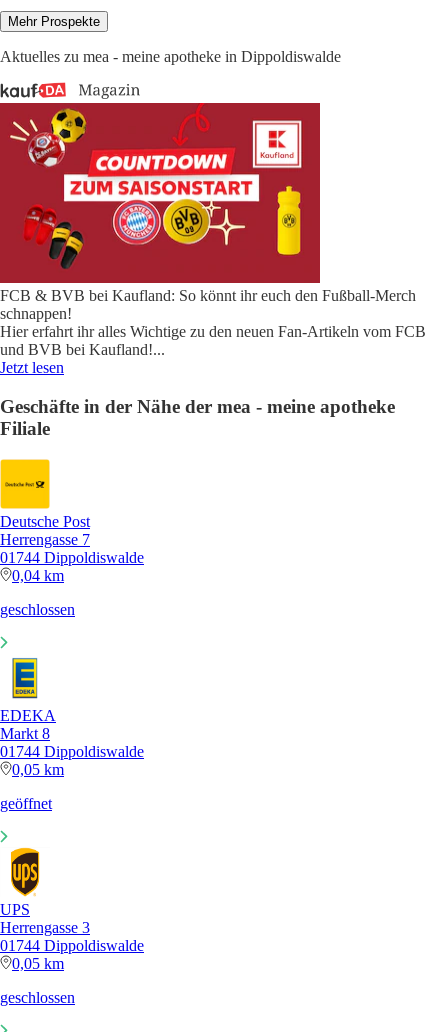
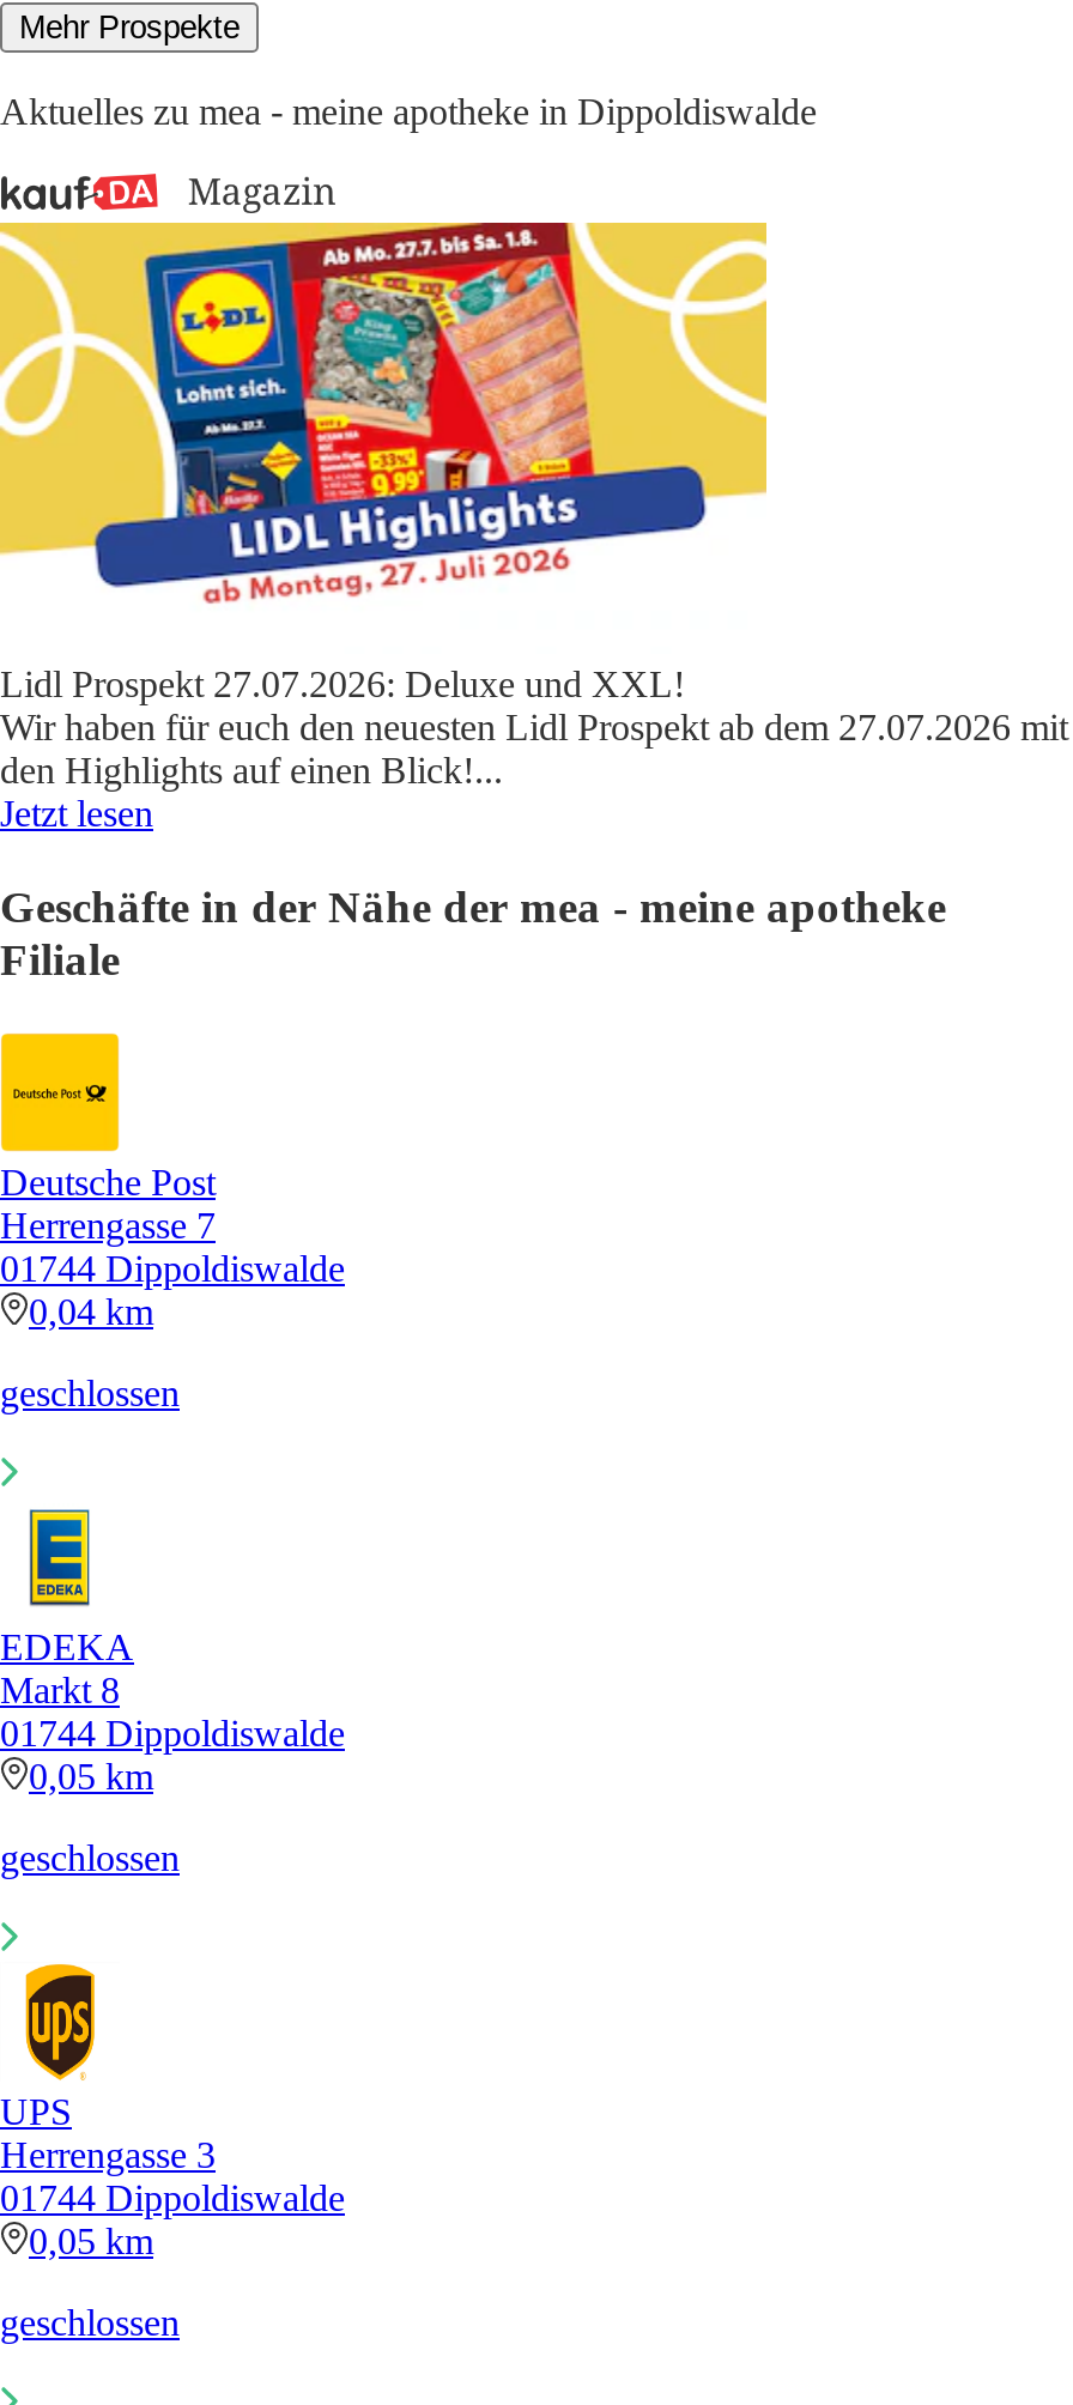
[0,102,426,358] [image] | FCB & BVB bei Kaufland: So könnt ihr euch den Fußball-Merch | schnappen! | Hier erfahrt ihr alles Wichtige zu den neuen Fan-Artikeln vom FCB | und BVB bei Kaufland!... -> [0,220,1068,792] [image] | Lidl Prospekt 27.07.2026: Deluxe und XXL! | Wir haben für euch den neuesten Lidl Prospekt ab dem 27.07.2026 mit | den Highlights auf einen Blick!...
[0,795,52,812] geöffnet -> [0,1837,180,1878] geschlossen

